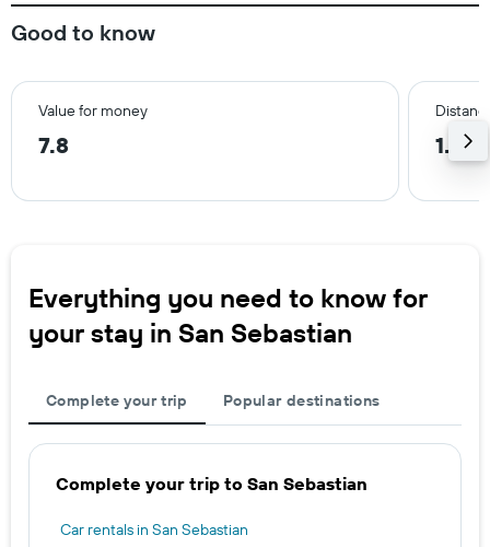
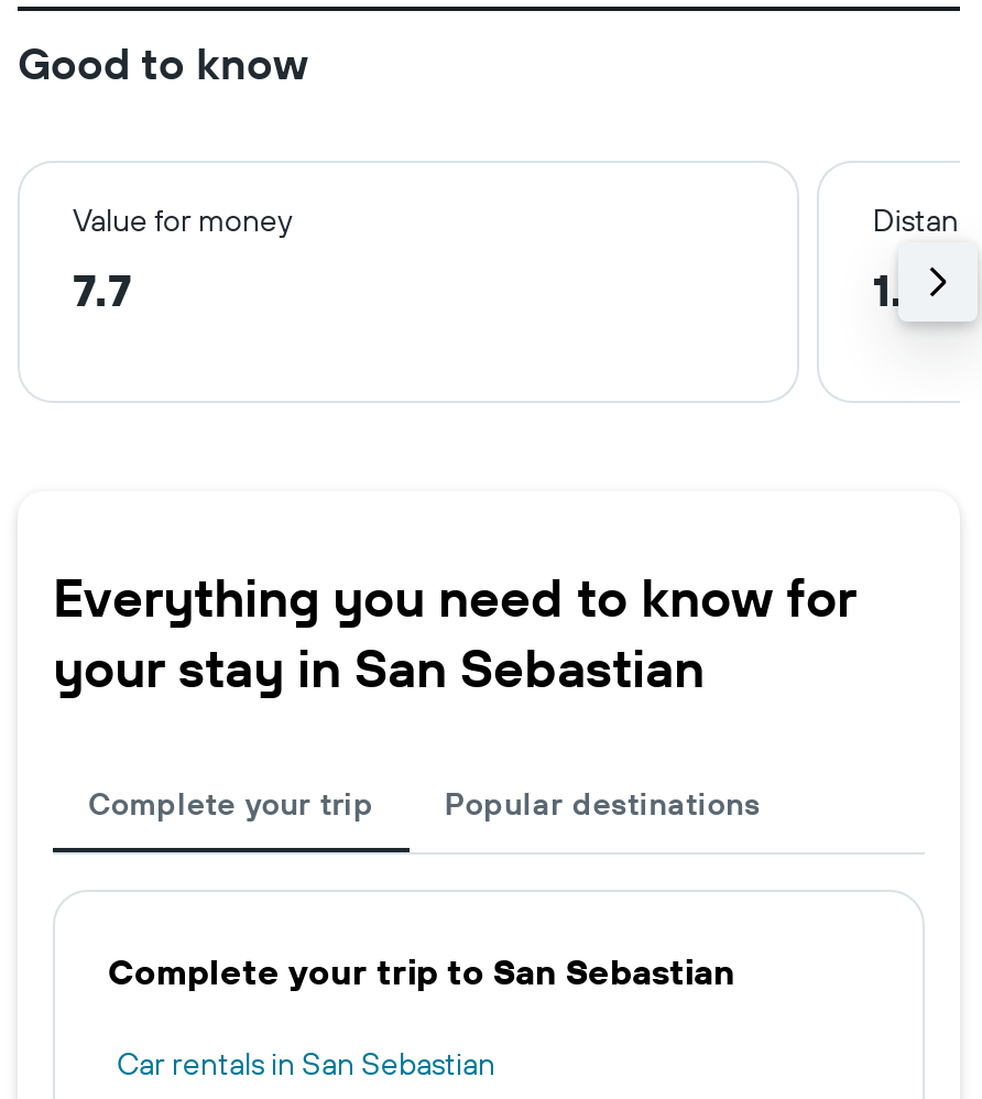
[38,131,69,159] 7.8 -> [73,262,132,317] 7.7

